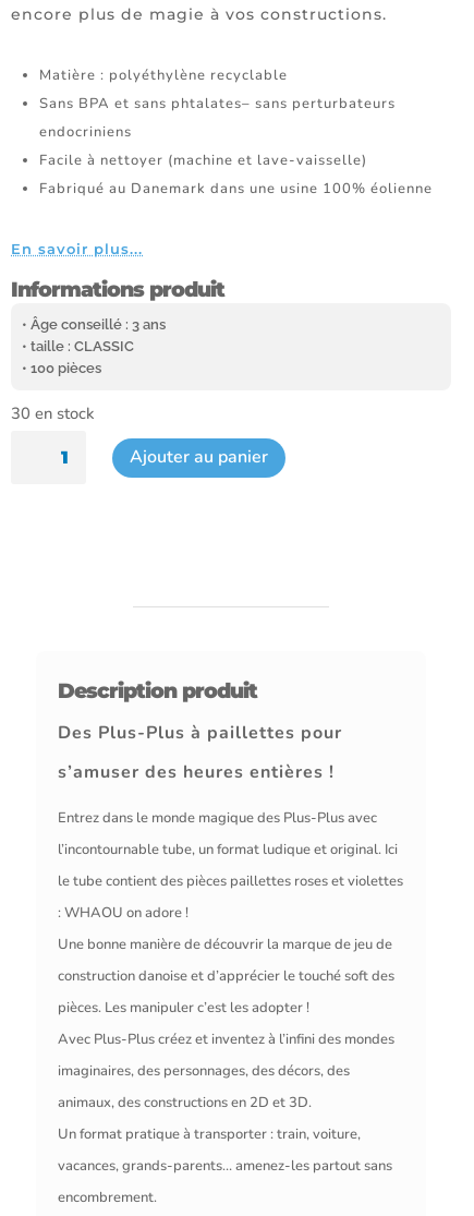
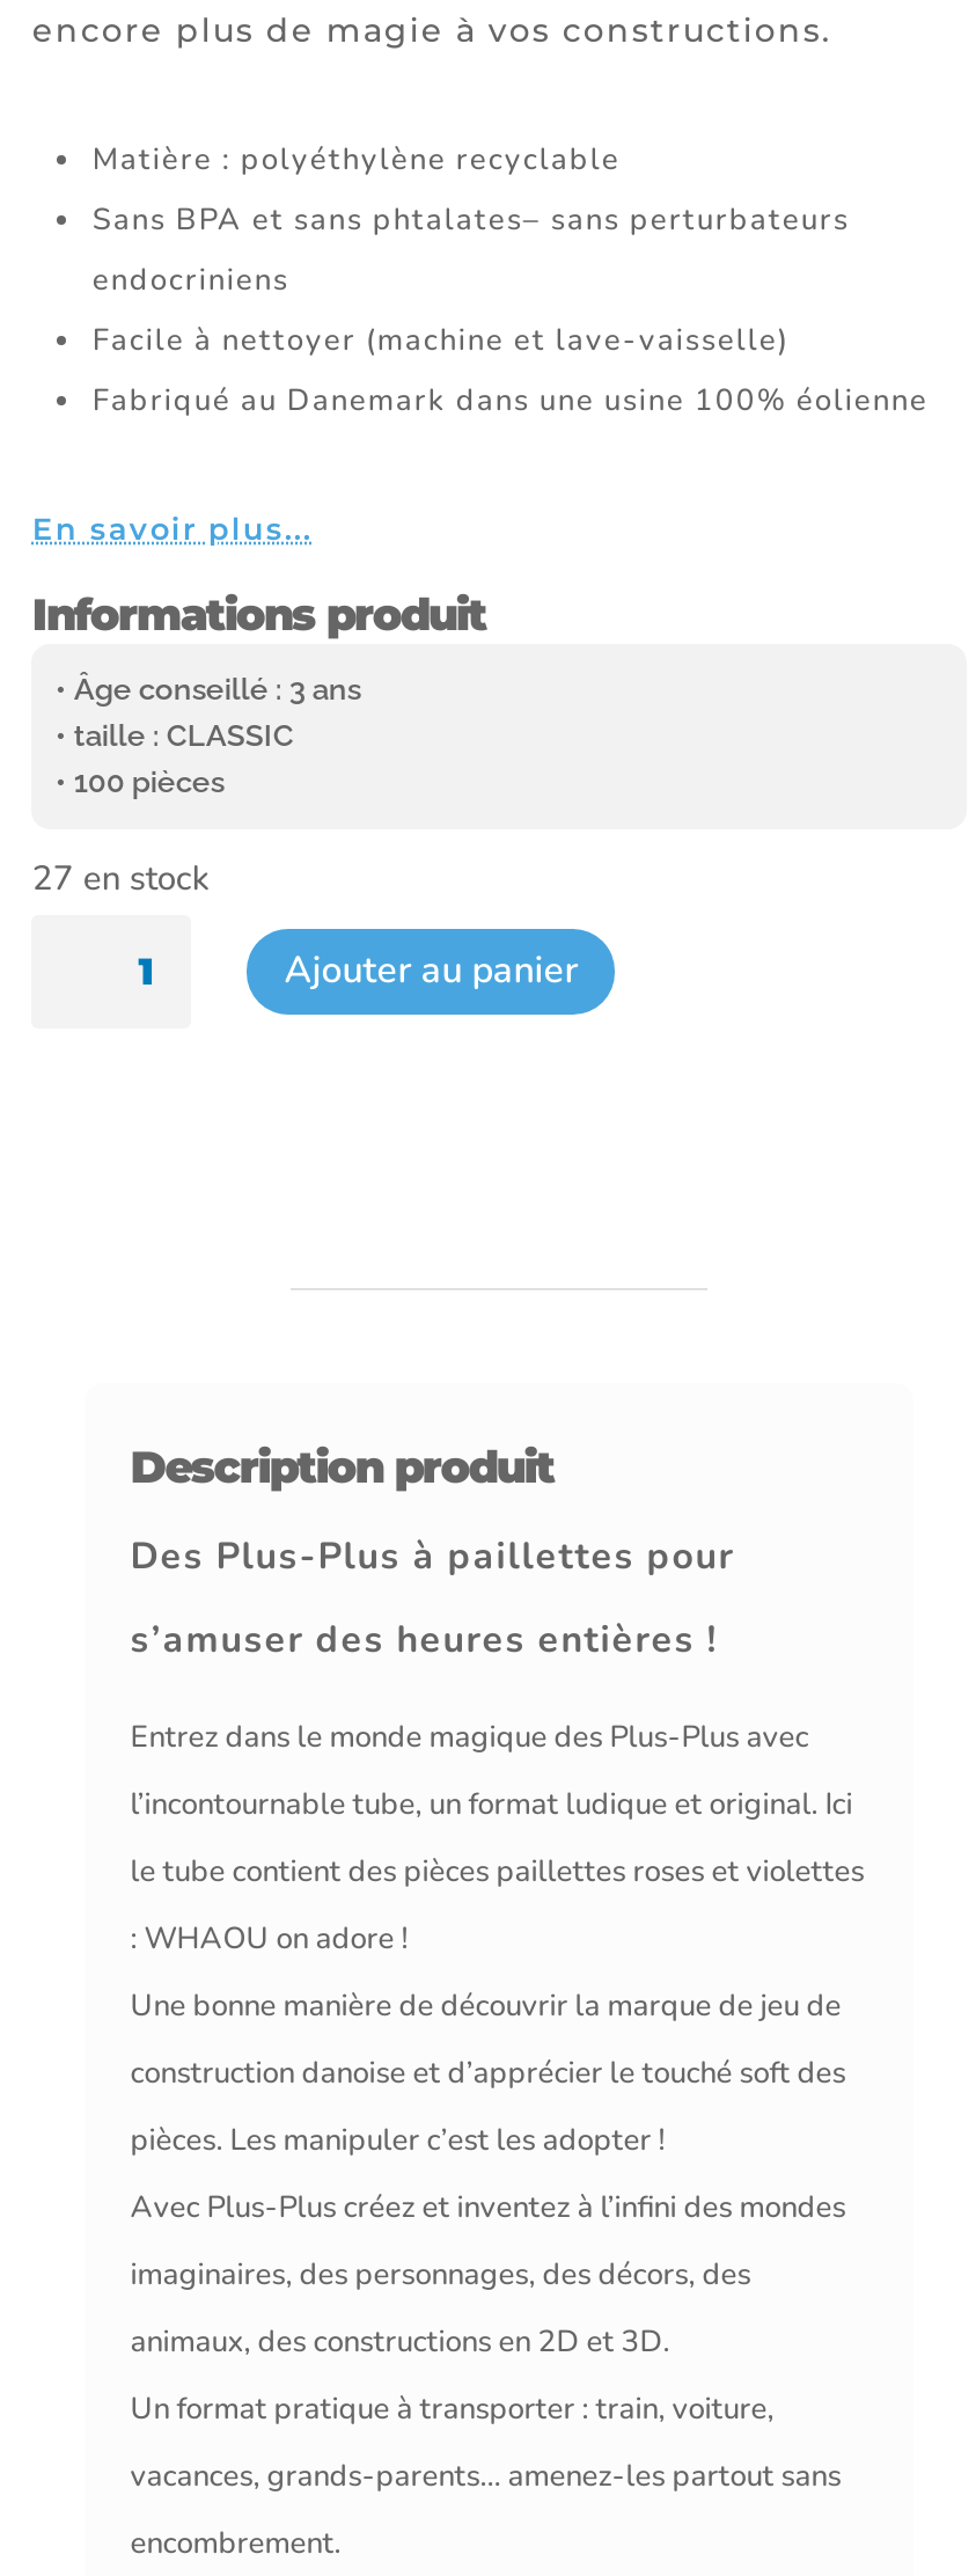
[11,403,94,425] 30 en stock -> [32,856,208,902] 27 en stock

